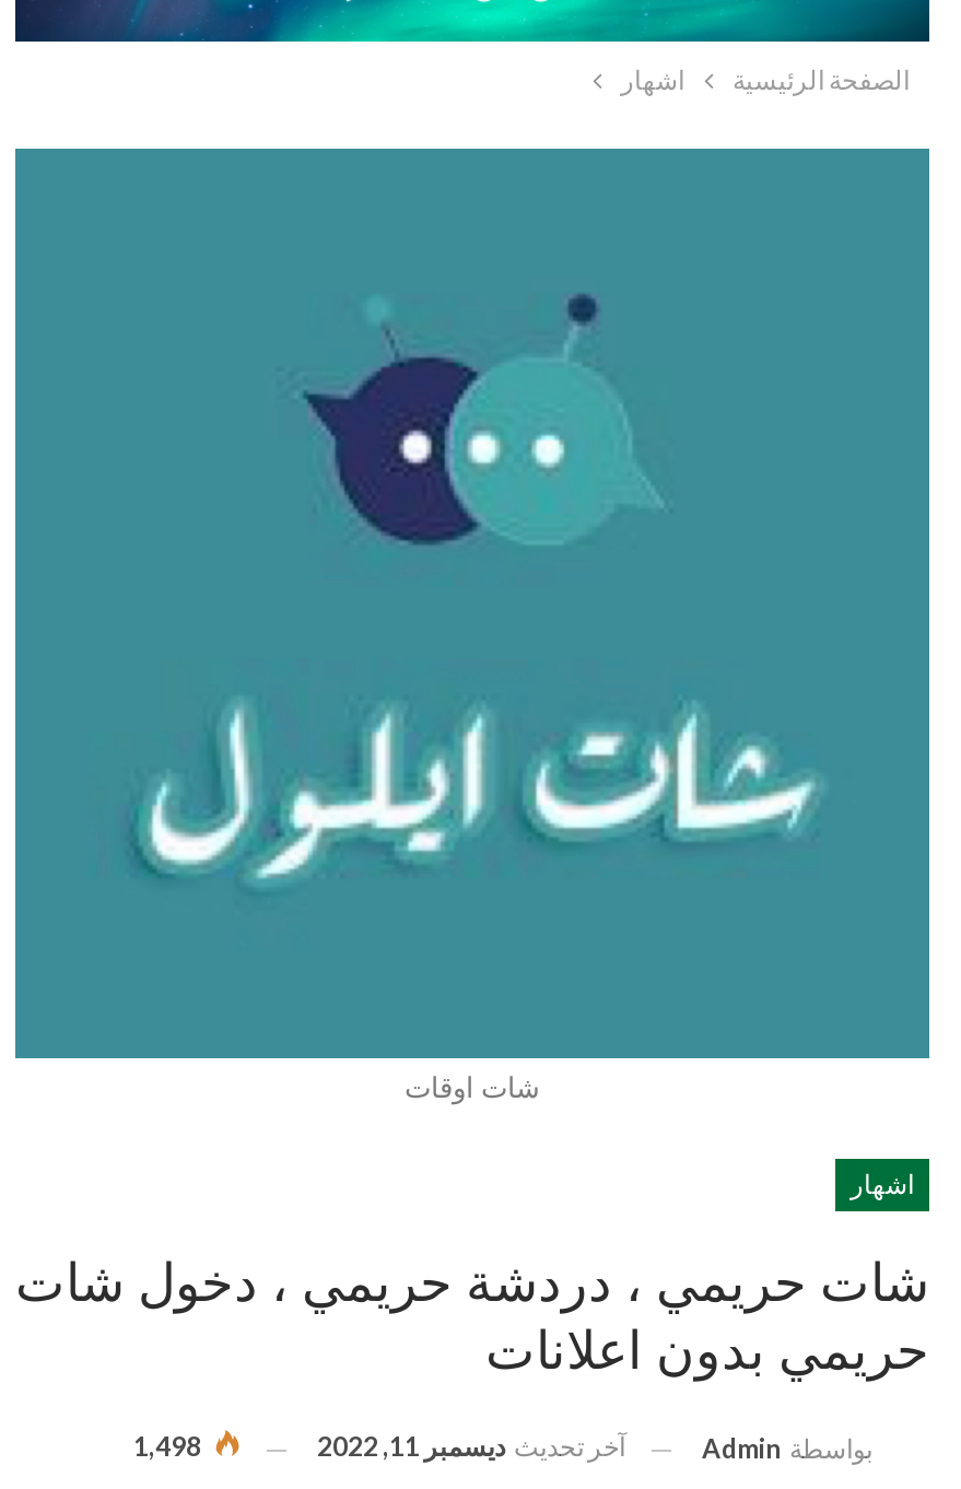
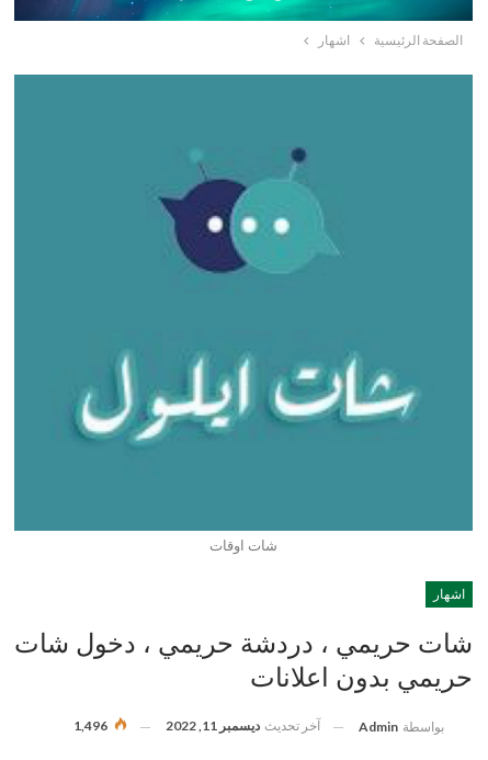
[133,1430,201,1463] 1,498 -> [73,717,107,734] 1,496

